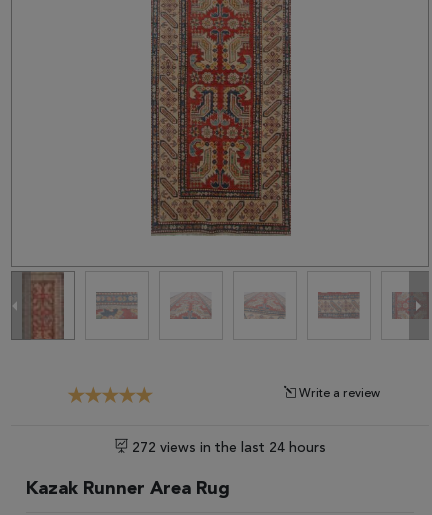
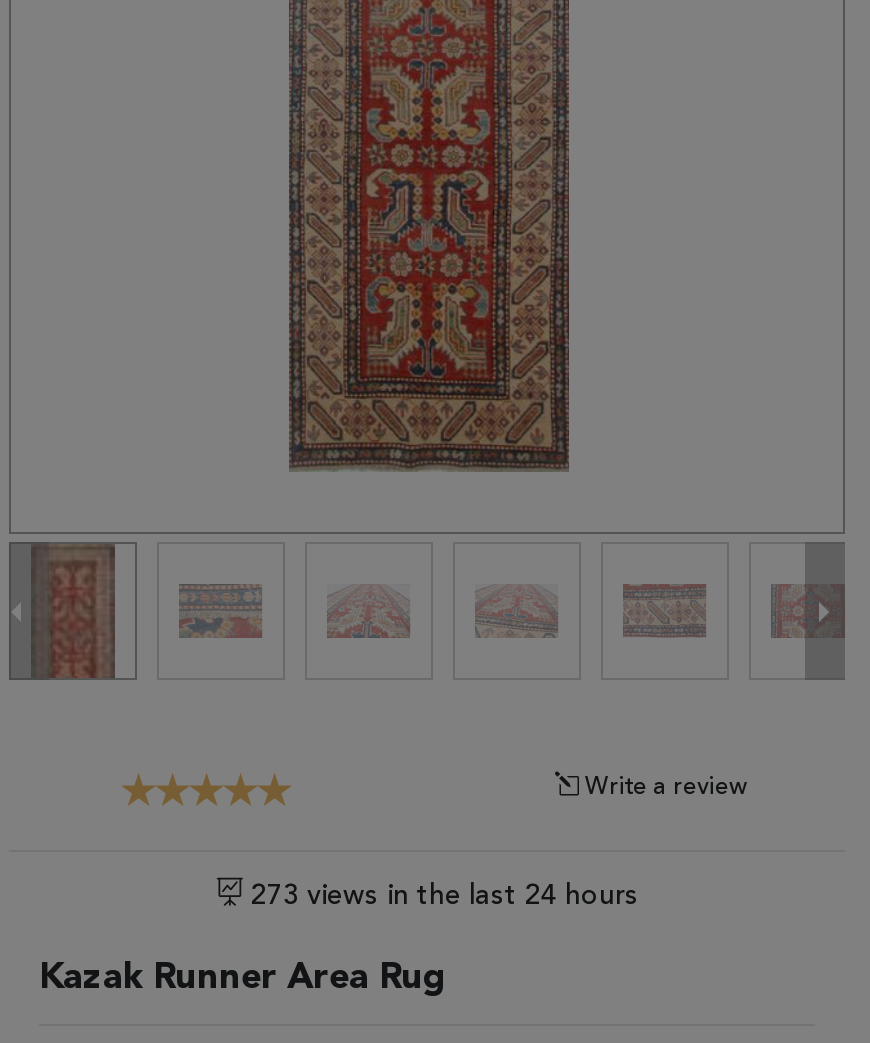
[128,441,326,455] 272 views in the last 24 hours -> [243,882,639,910] 273 views in the last 24 hours

